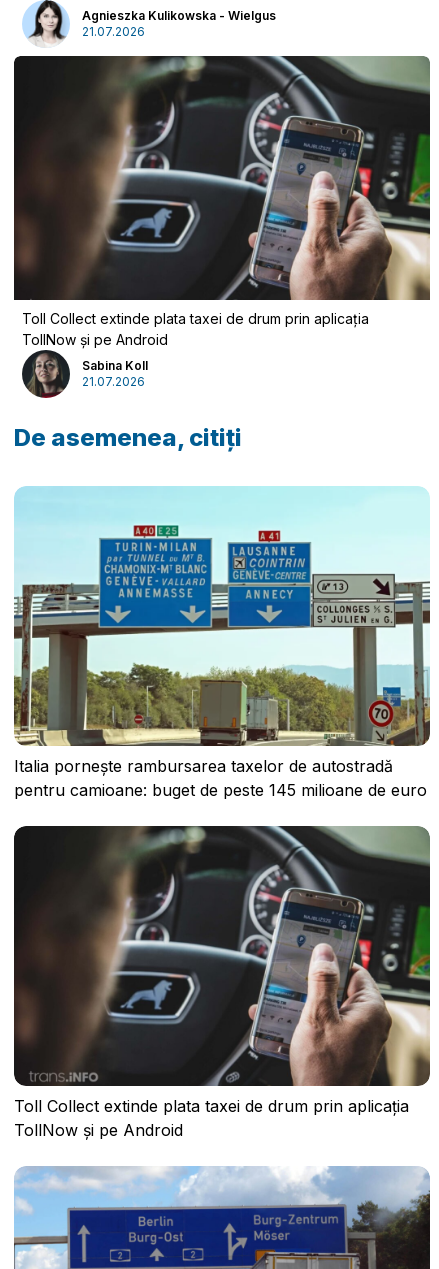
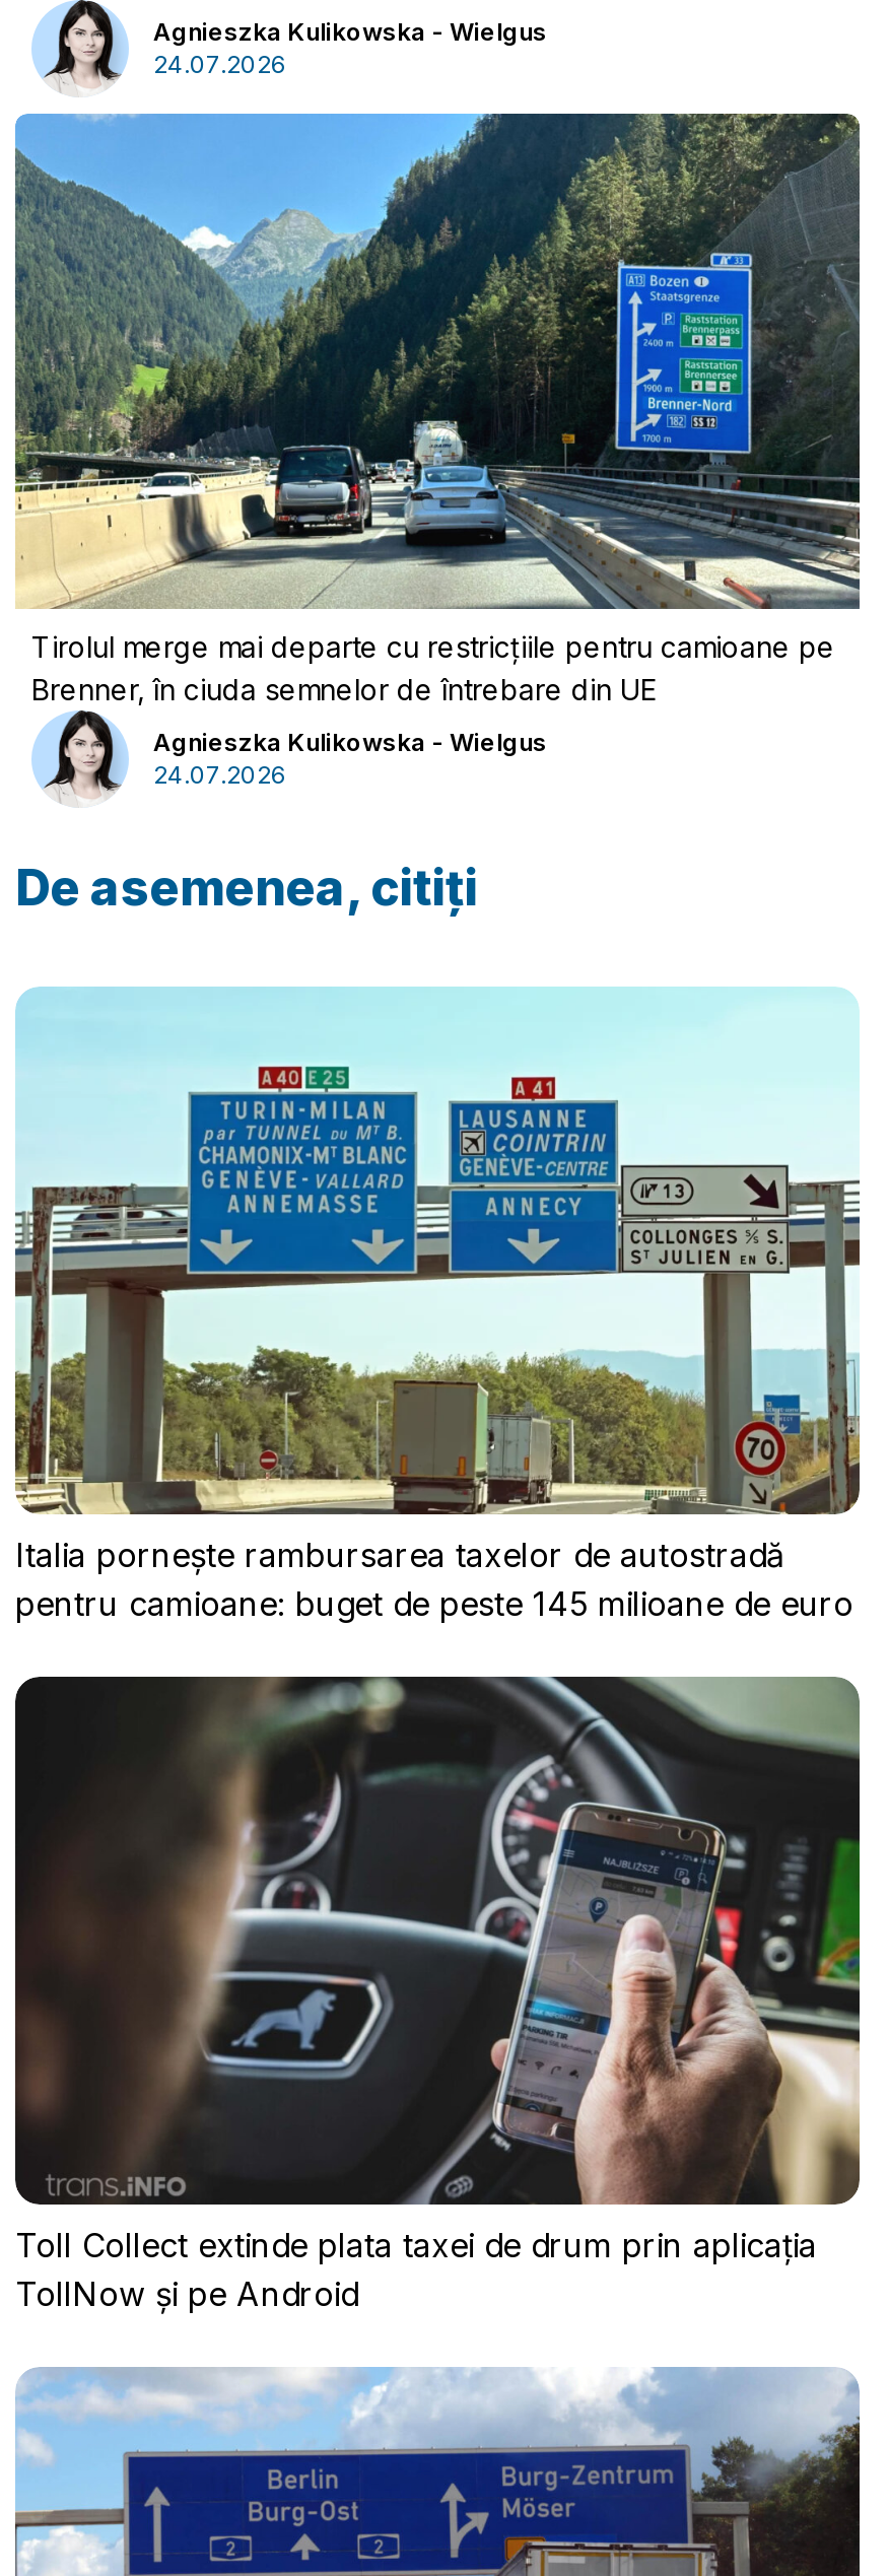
[82,24,145,39] 21.07.2026 -> [153,48,287,78] 24.07.2026
[13,55,430,348] [image] | Toll Collect extinde plata taxei de drum prin aplicația | TollNow și pe Android -> [13,112,862,706] [image] | Tirolul merge mai departe cu restricțiile pentru camioane pe | Brenner, în ciuda semnelor de întrebare din UE
[21,355,148,399] [image] | Sabina Koll | 21.07.2026 -> [31,721,547,808] [image] | Agnieszka Kulikowska - Wielgus | 24.07.2026

